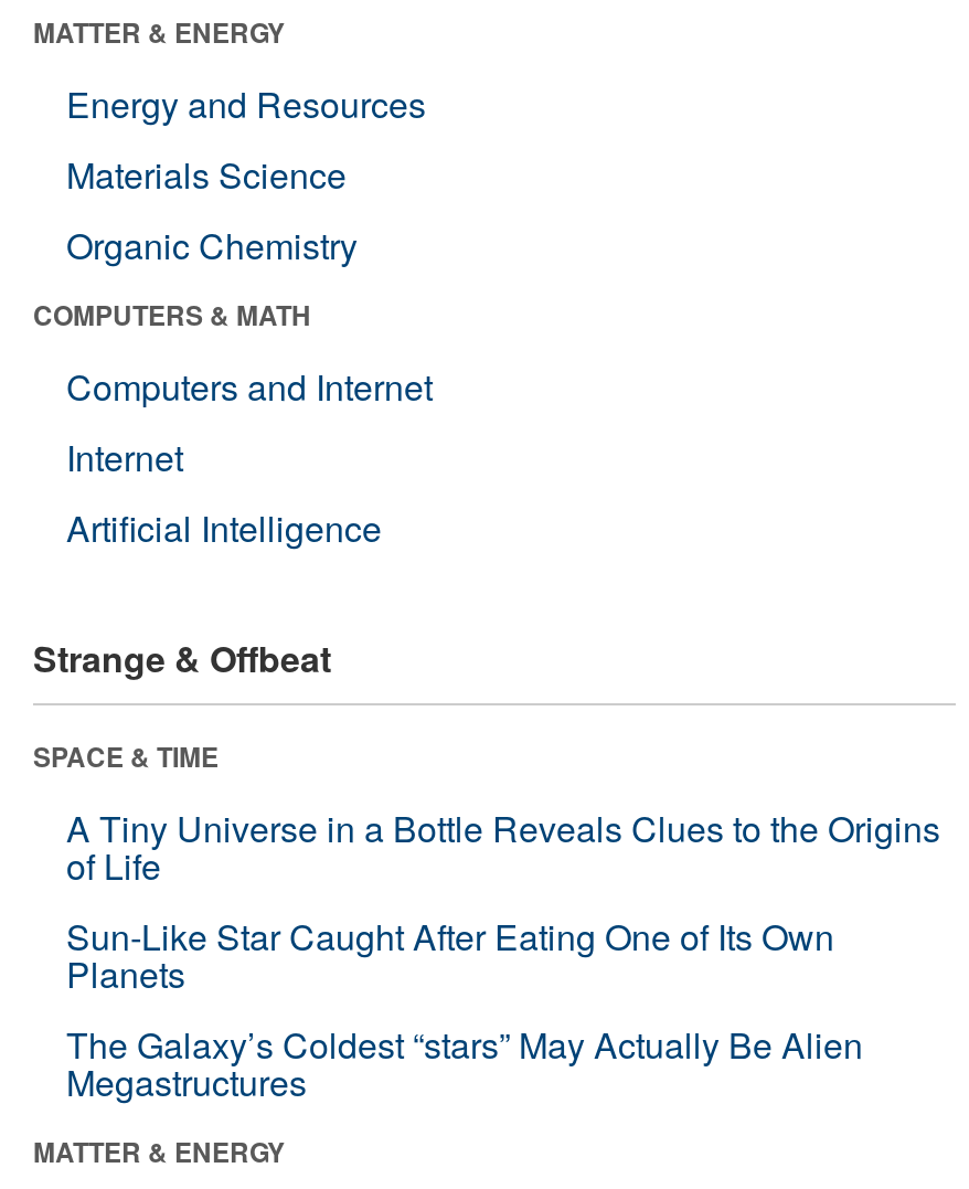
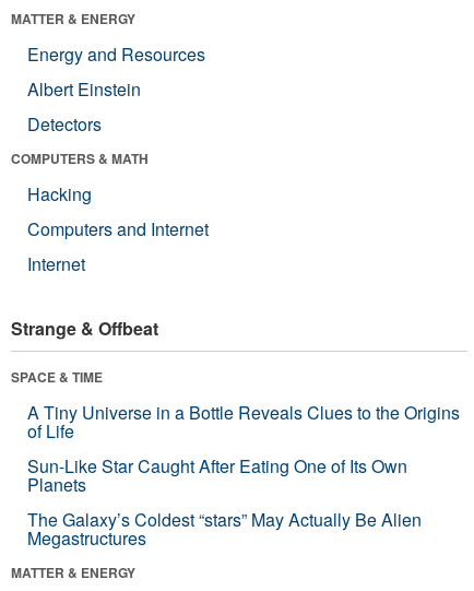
[66,149,358,270] Materials Science | Organic Chemistry -> [27,76,141,136] Albert Einstein | Detectors
none -> [27,181,92,206] Hacking
moved [66,361,433,482] -> [27,216,209,276]: Computers and Internet | Internet
[66,502,382,553] Artificial Intelligence -> none

